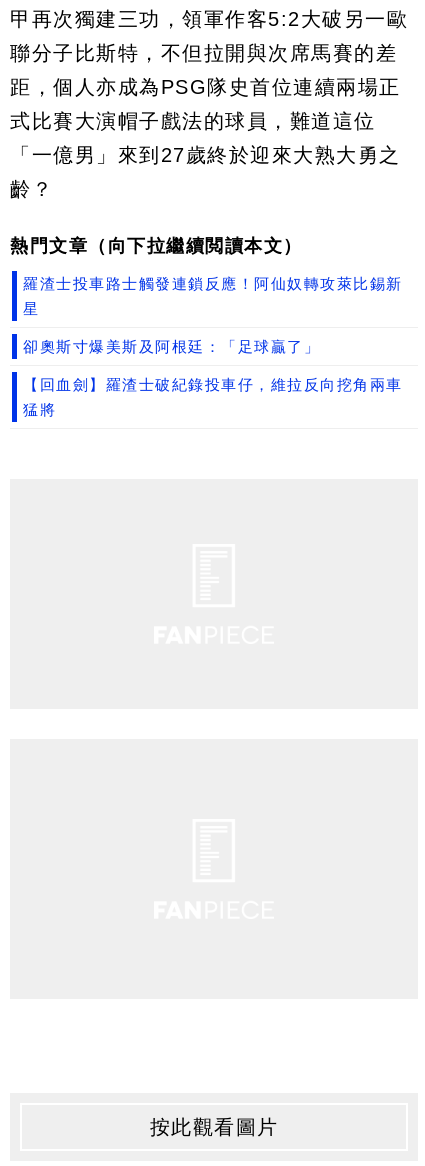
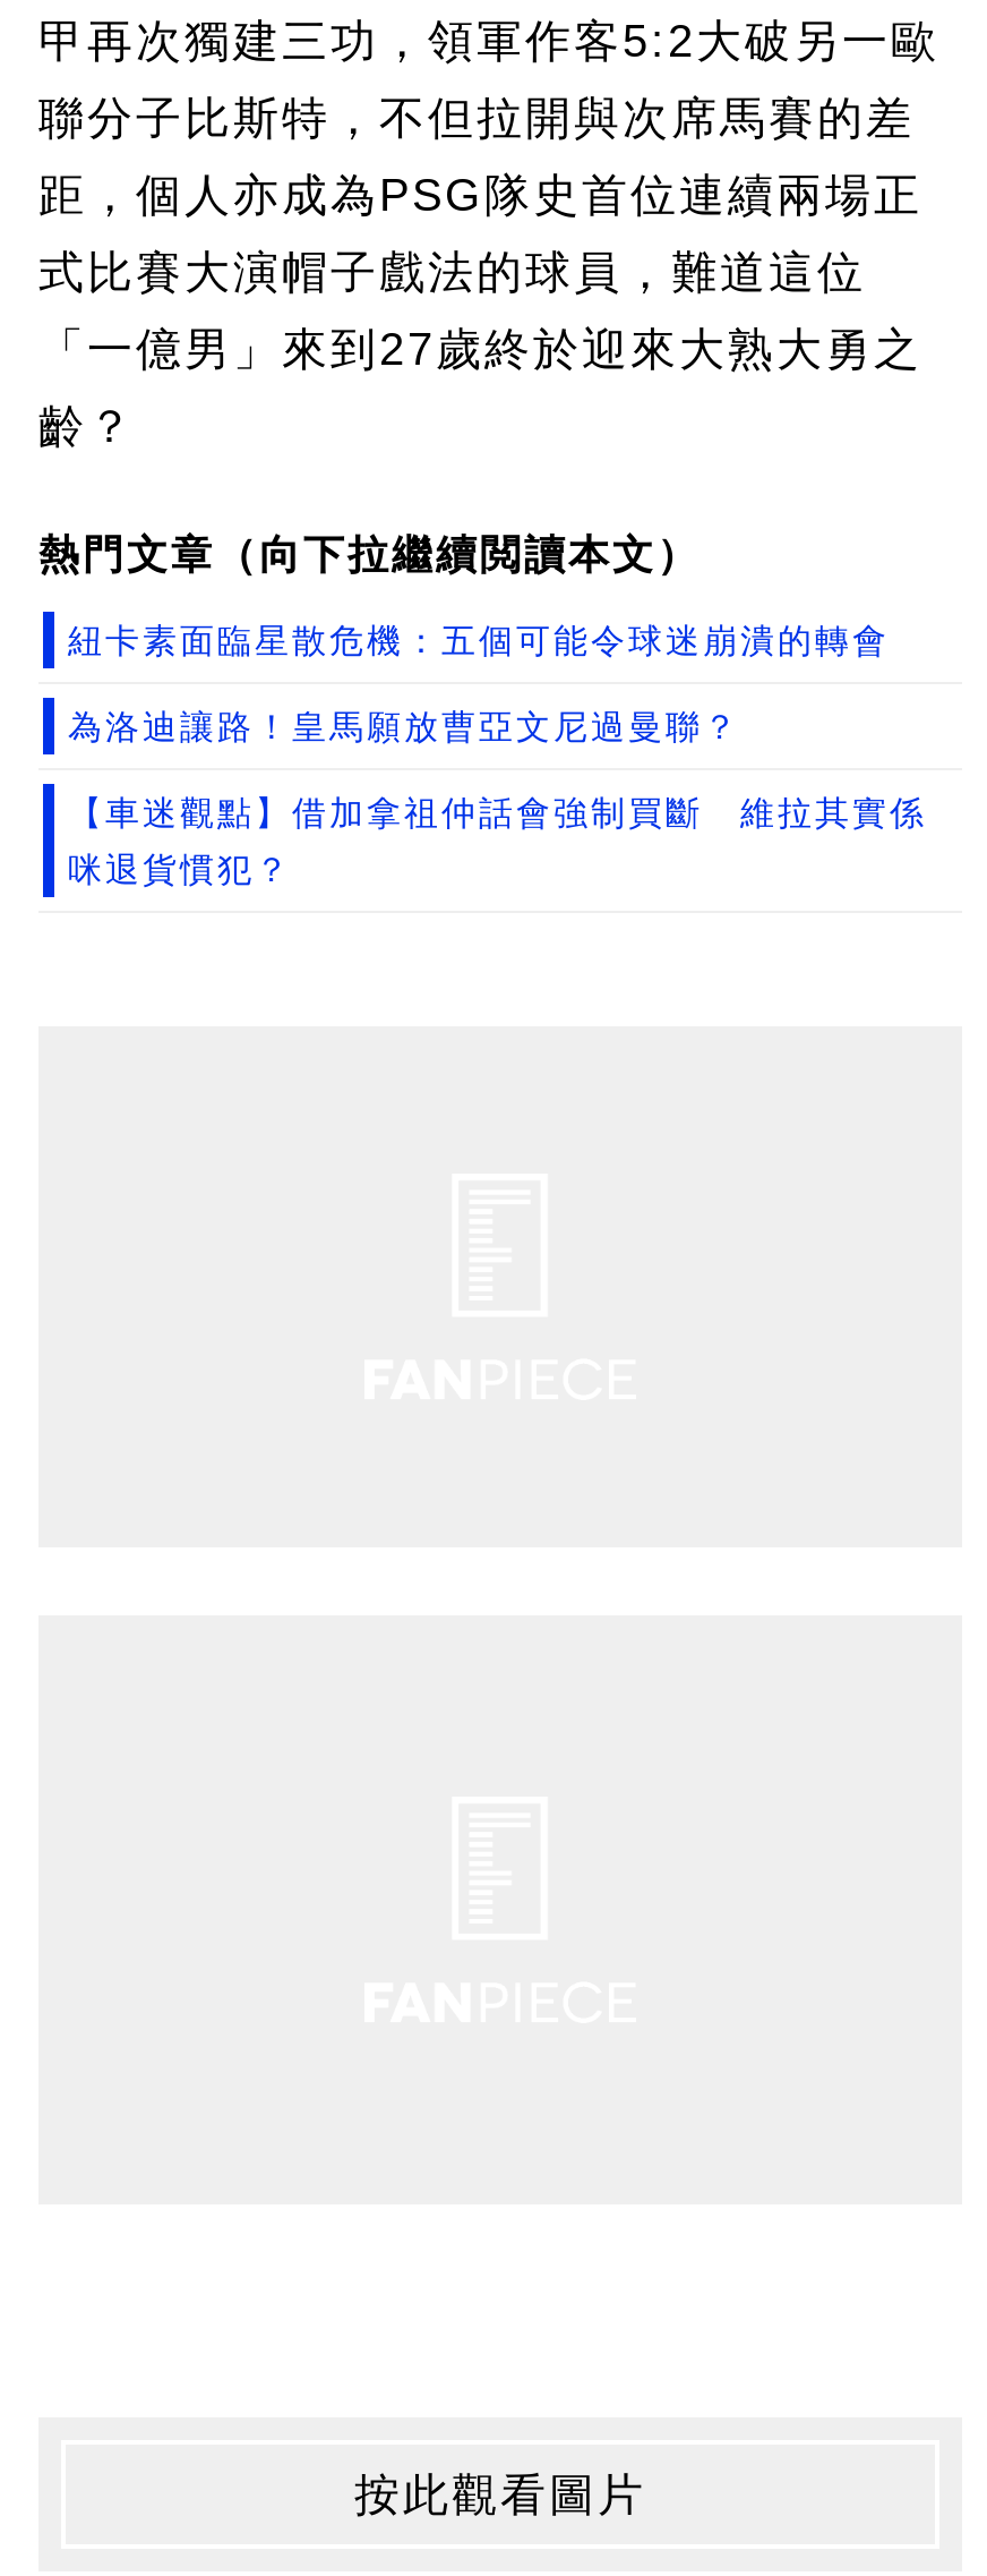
[23,275,402,418] 羅渣士投車路士觸發連鎖反應！阿仙奴轉攻萊比錫新 | 星 | 卻奧斯寸爆美斯及阿根廷：「足球贏了」 | 【回血劍】羅渣士破紀錄投車仔，維拉反向挖角兩車 | 猛將 -> [68,621,927,888] 紐卡素面臨星散危機：五個可能令球迷崩潰的轉會 | 為洛迪讓路！皇馬願放曹亞文尼過曼聯？ | 【車迷觀點】借加拿祖仲話會強制買斷 維拉其實係 | 咪退貨慣犯？

